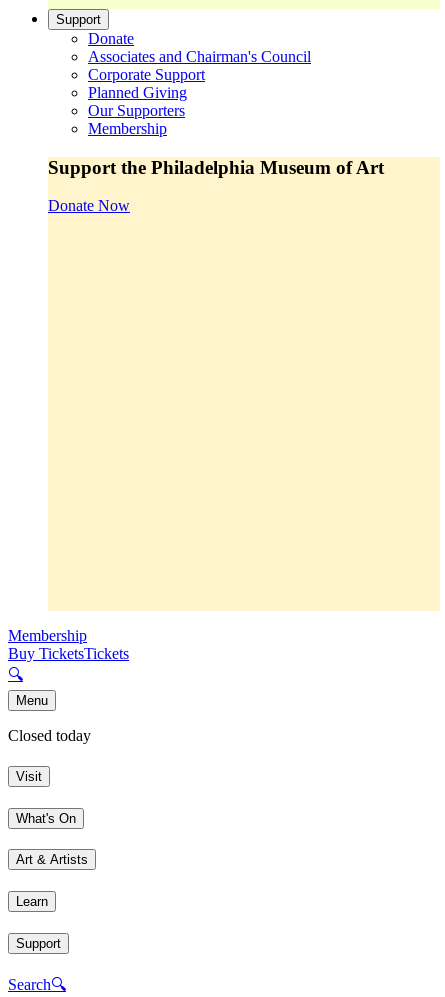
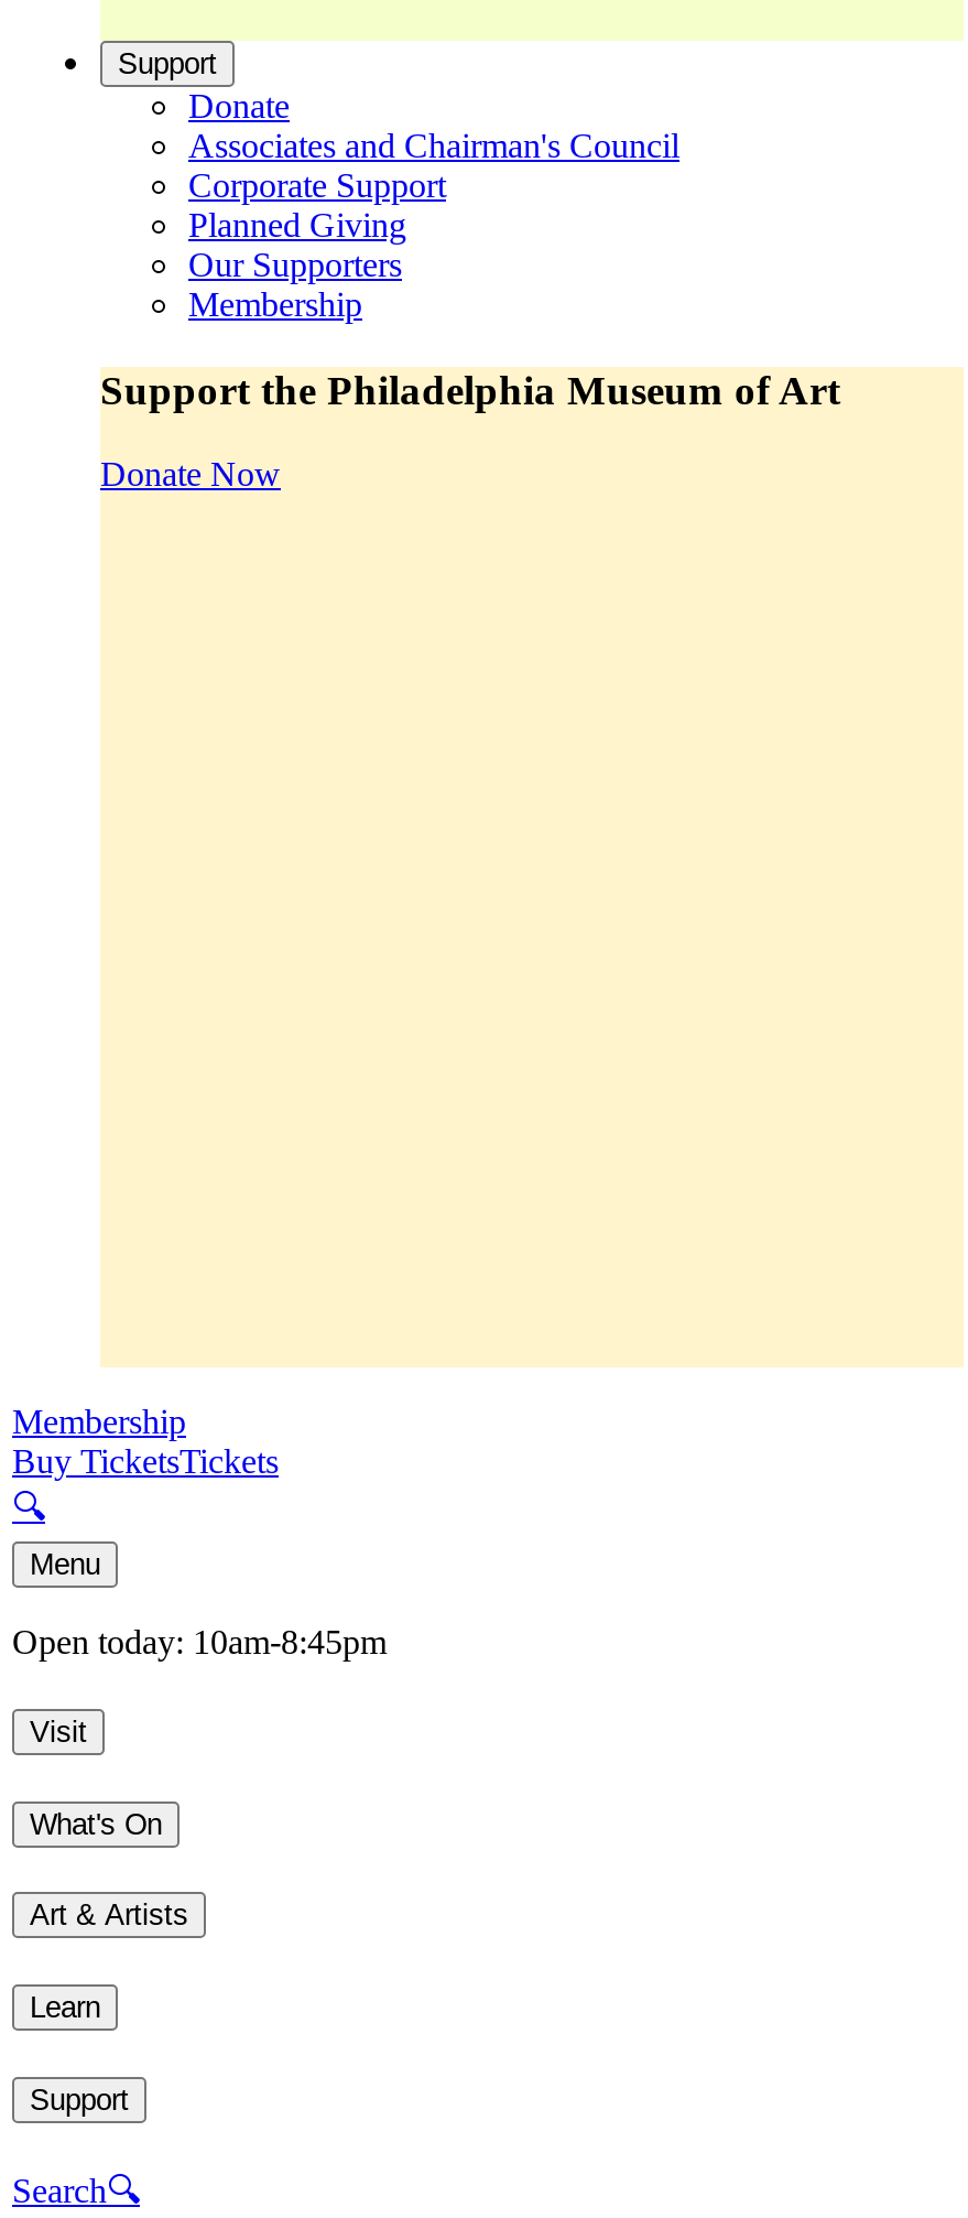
[8,727,91,744] Closed today -> [12,1624,387,1661] Open today: 10am-8:45pm

